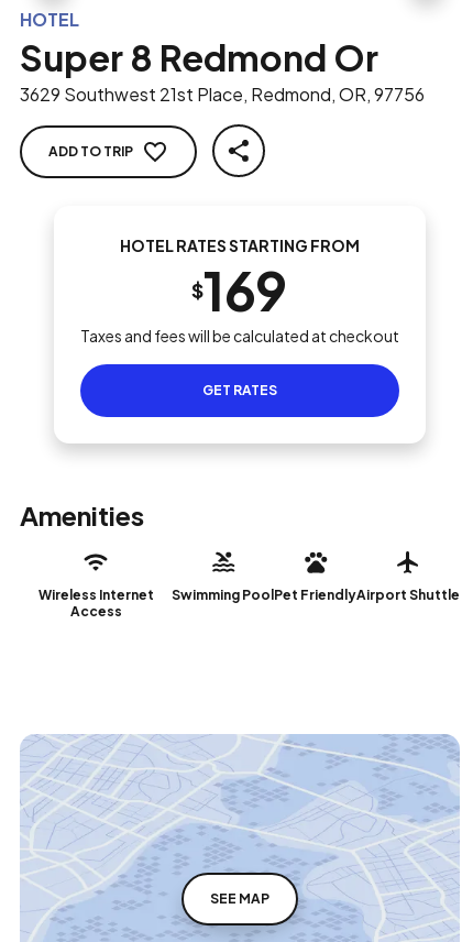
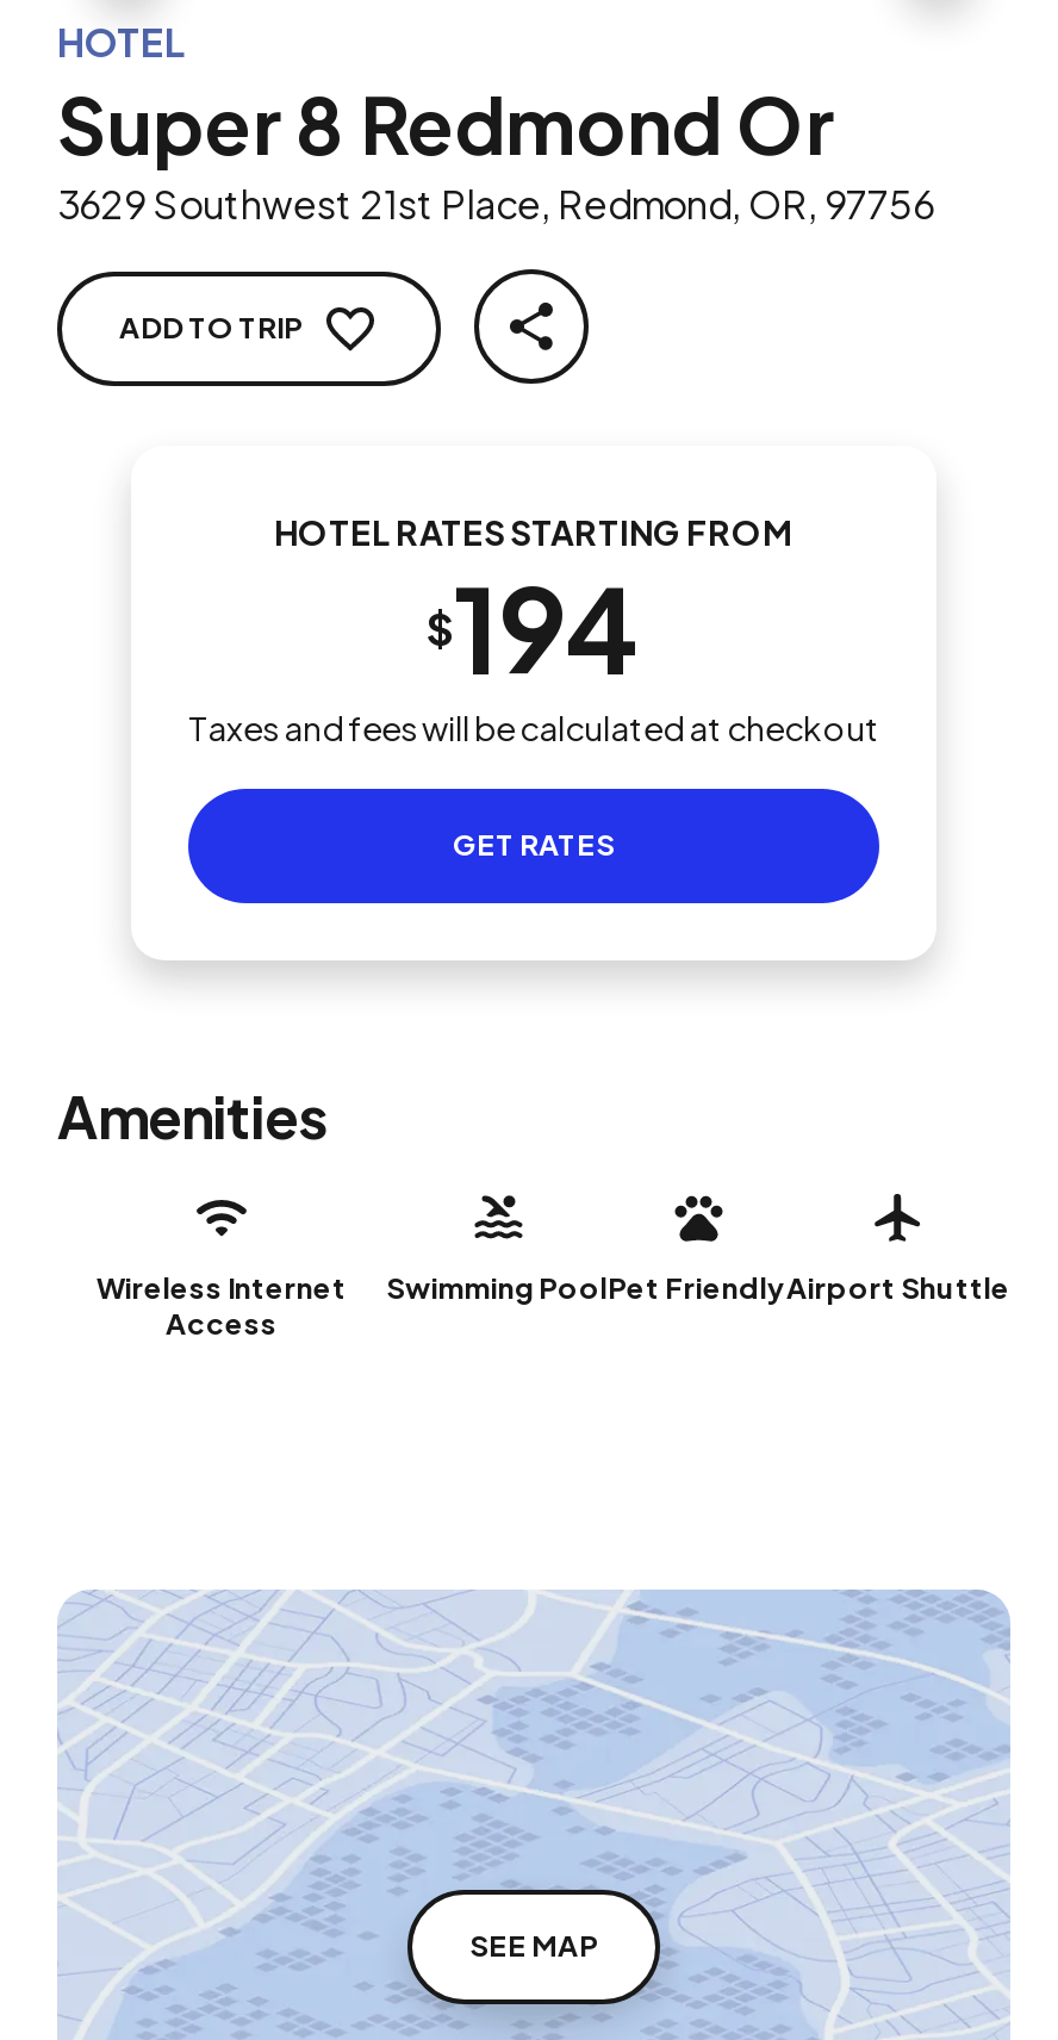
[192,256,288,324] $169 -> [427,555,641,701] $194

